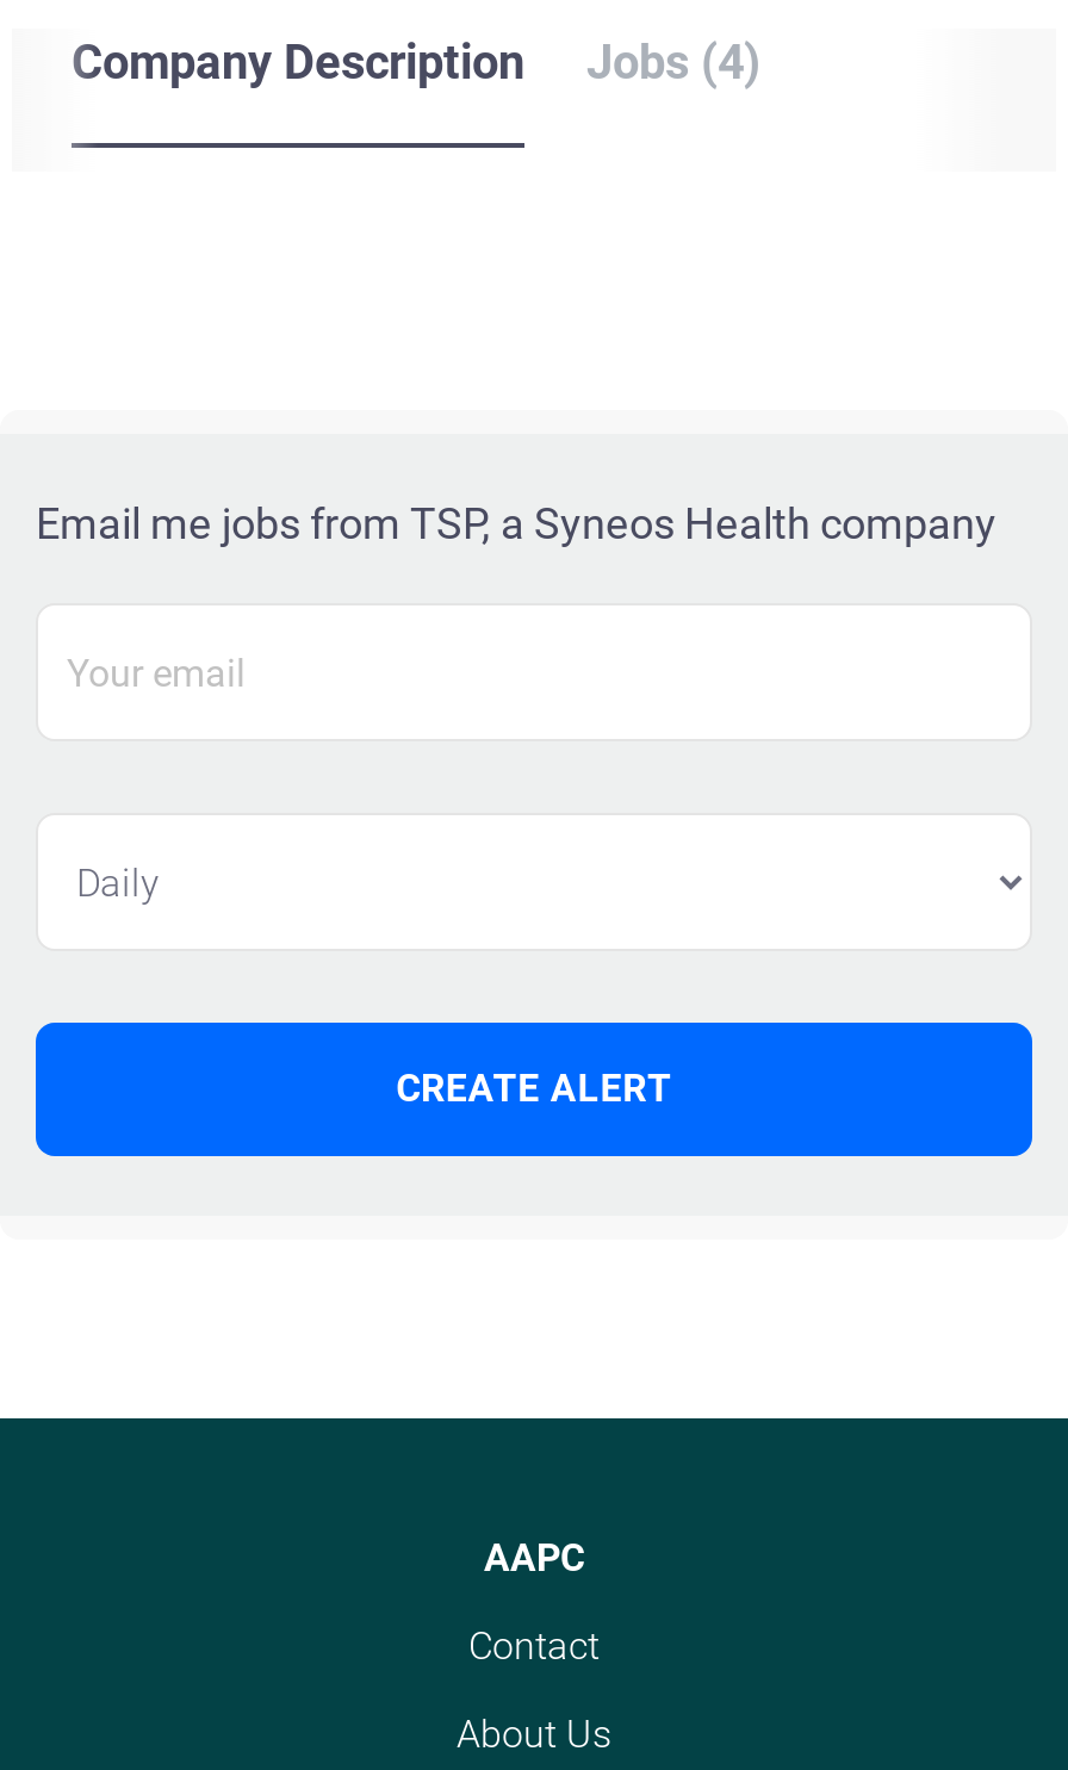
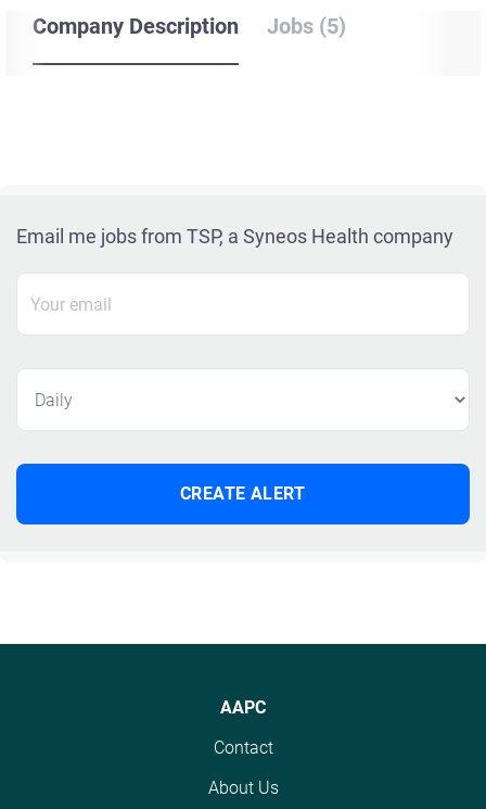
[72,33,760,91] Company Description Jobs (4) -> [33,13,346,39] Company Description Jobs (5)

